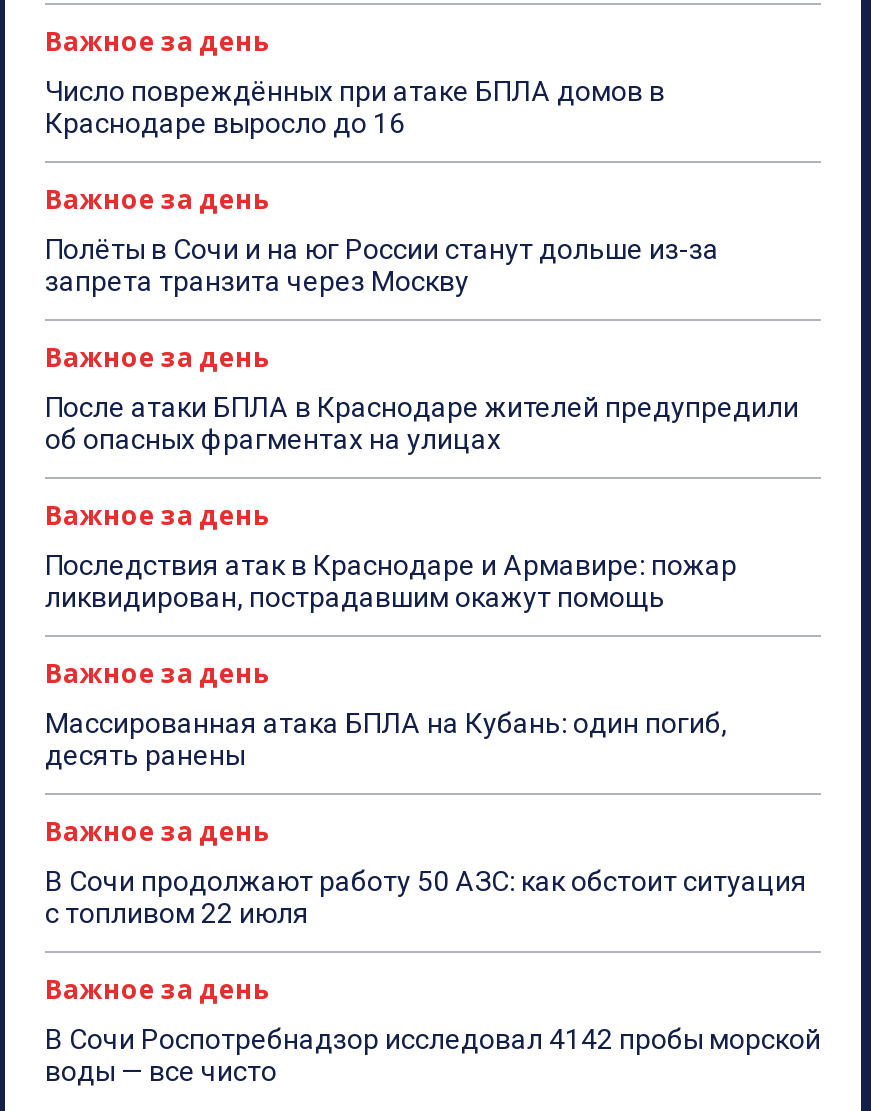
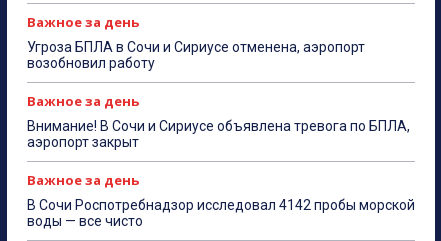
[45,75,665,139] Число повреждённых при атаке БПЛА домов в | Краснодаре выросло до 16 -> [27,38,365,70] Угроза БПЛА в Сочи и Сириусе отменена, аэропорт | возобновил работу
[45,233,807,929] Полёты в Сочи и на юг России станут дольше из-за | запрета транзита через Москву | Важное за день | После атаки БПЛА в Краснодаре жителей предупредили | об опасных фрагментах на улицах | Важное за день | Последствия атак в Краснодаре и Армавире: пожар | ликвидирован, пострадавшим окажут помощь | Важное за день | Массированная атака БПЛА на Кубань: один погиб, | десять ранены | Важное за день | В Сочи продолжают работу 50 АЗС: как обстоит ситуация | с топливом 22 июля -> [27,117,410,149] Внимание! В Сочи и Сириусе объявлена тревога по БПЛА, | аэропорт закрыт

